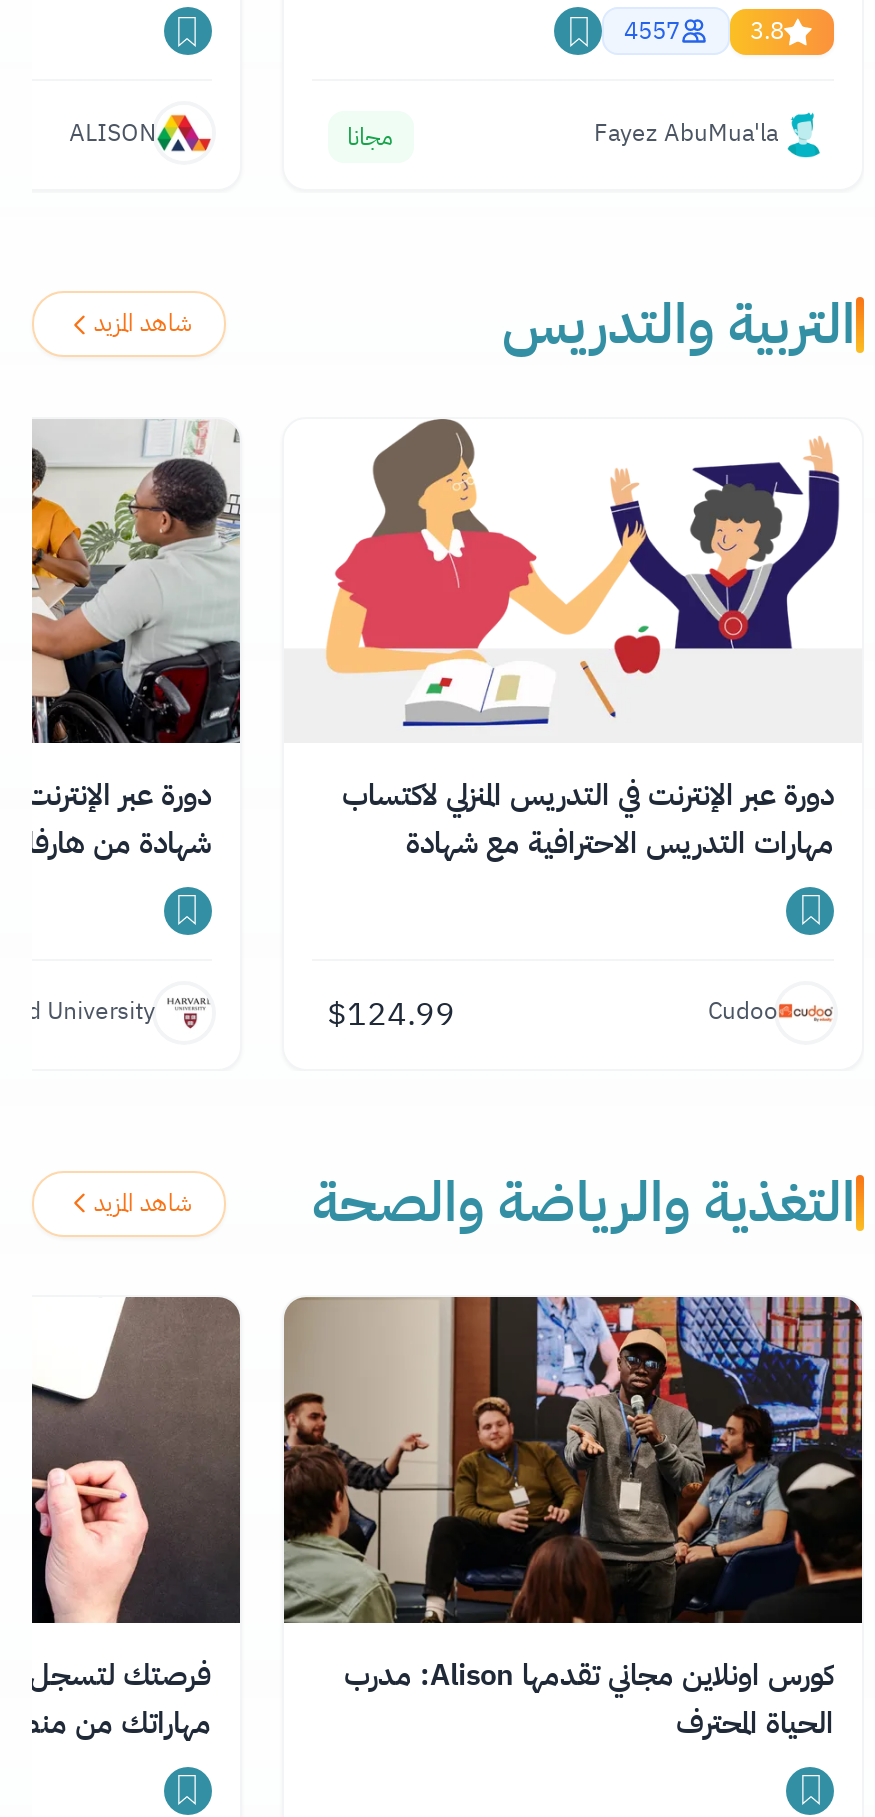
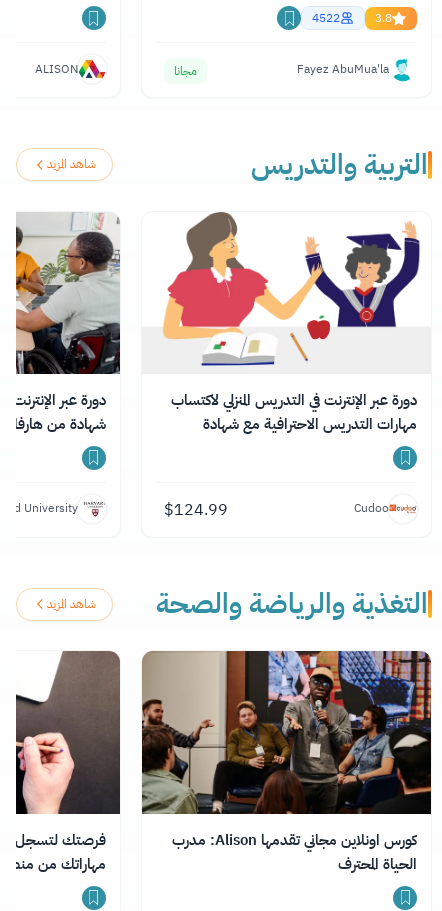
[624,13,784,49] 4557 3.8 -> [312,9,392,27] 4522 3.8

